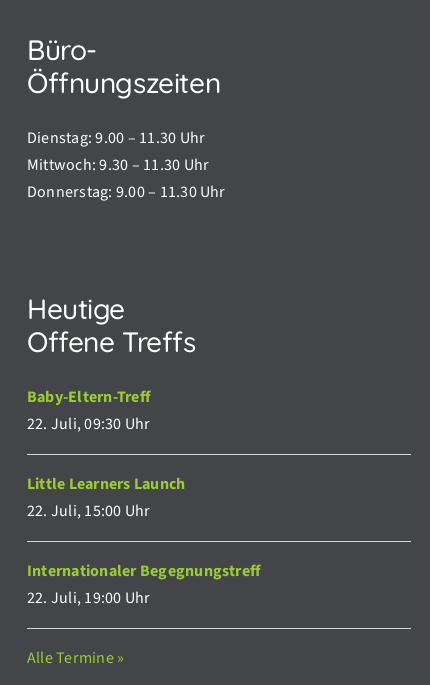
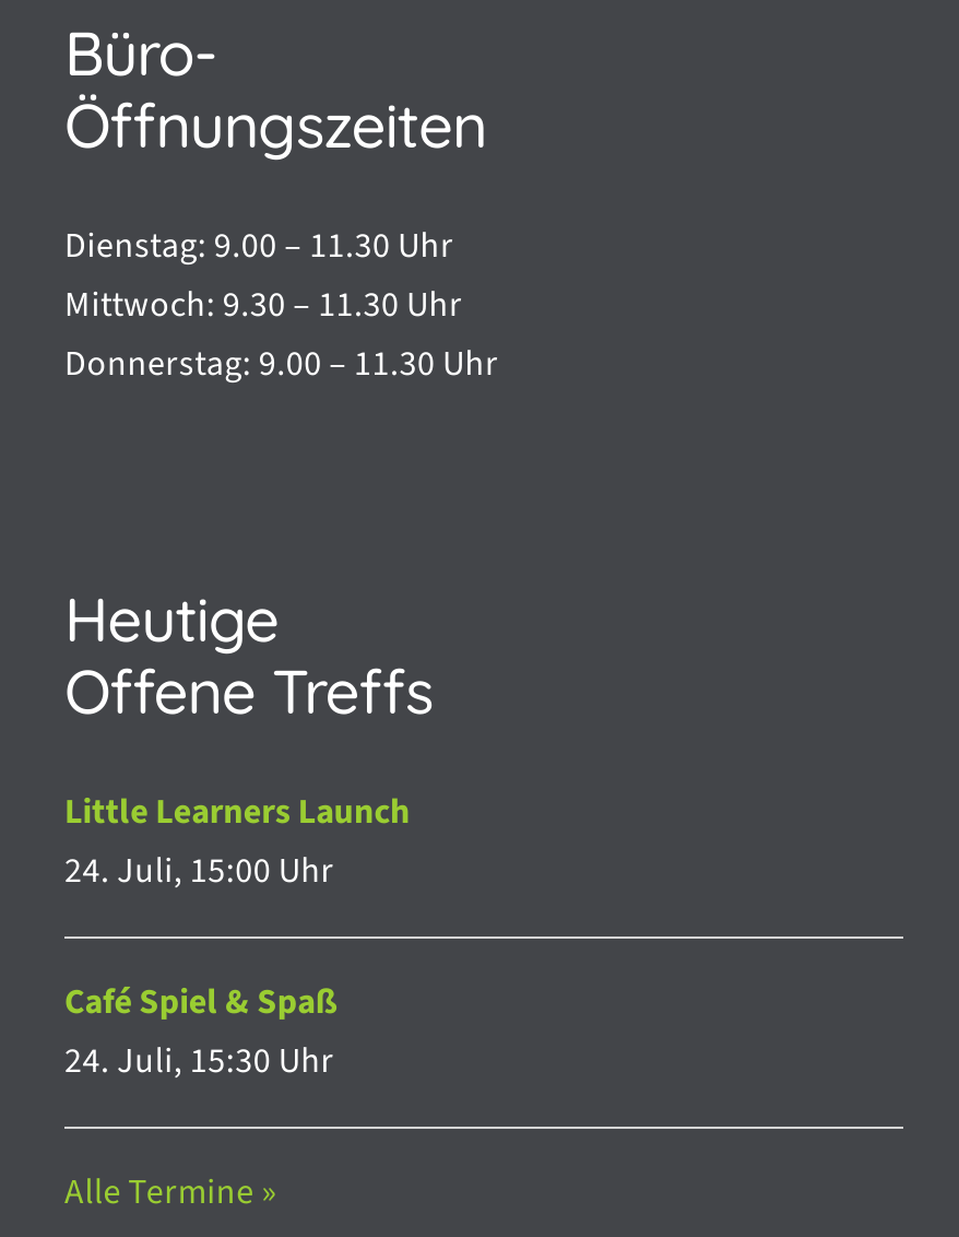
[27,385,150,434] Baby-Eltern-Treff | 22. Juli, 09:30 Uhr -> none
[27,499,150,521] 22. Juli, 15:00 Uhr -> [64,847,334,895] 24. Juli, 15:00 Uhr
[27,559,260,608] Internationaler Begegnungstreff | 22. Juli, 19:00 Uhr -> [64,978,338,1085] Café Spiel & Spaß | 24. Juli, 15:30 Uhr

